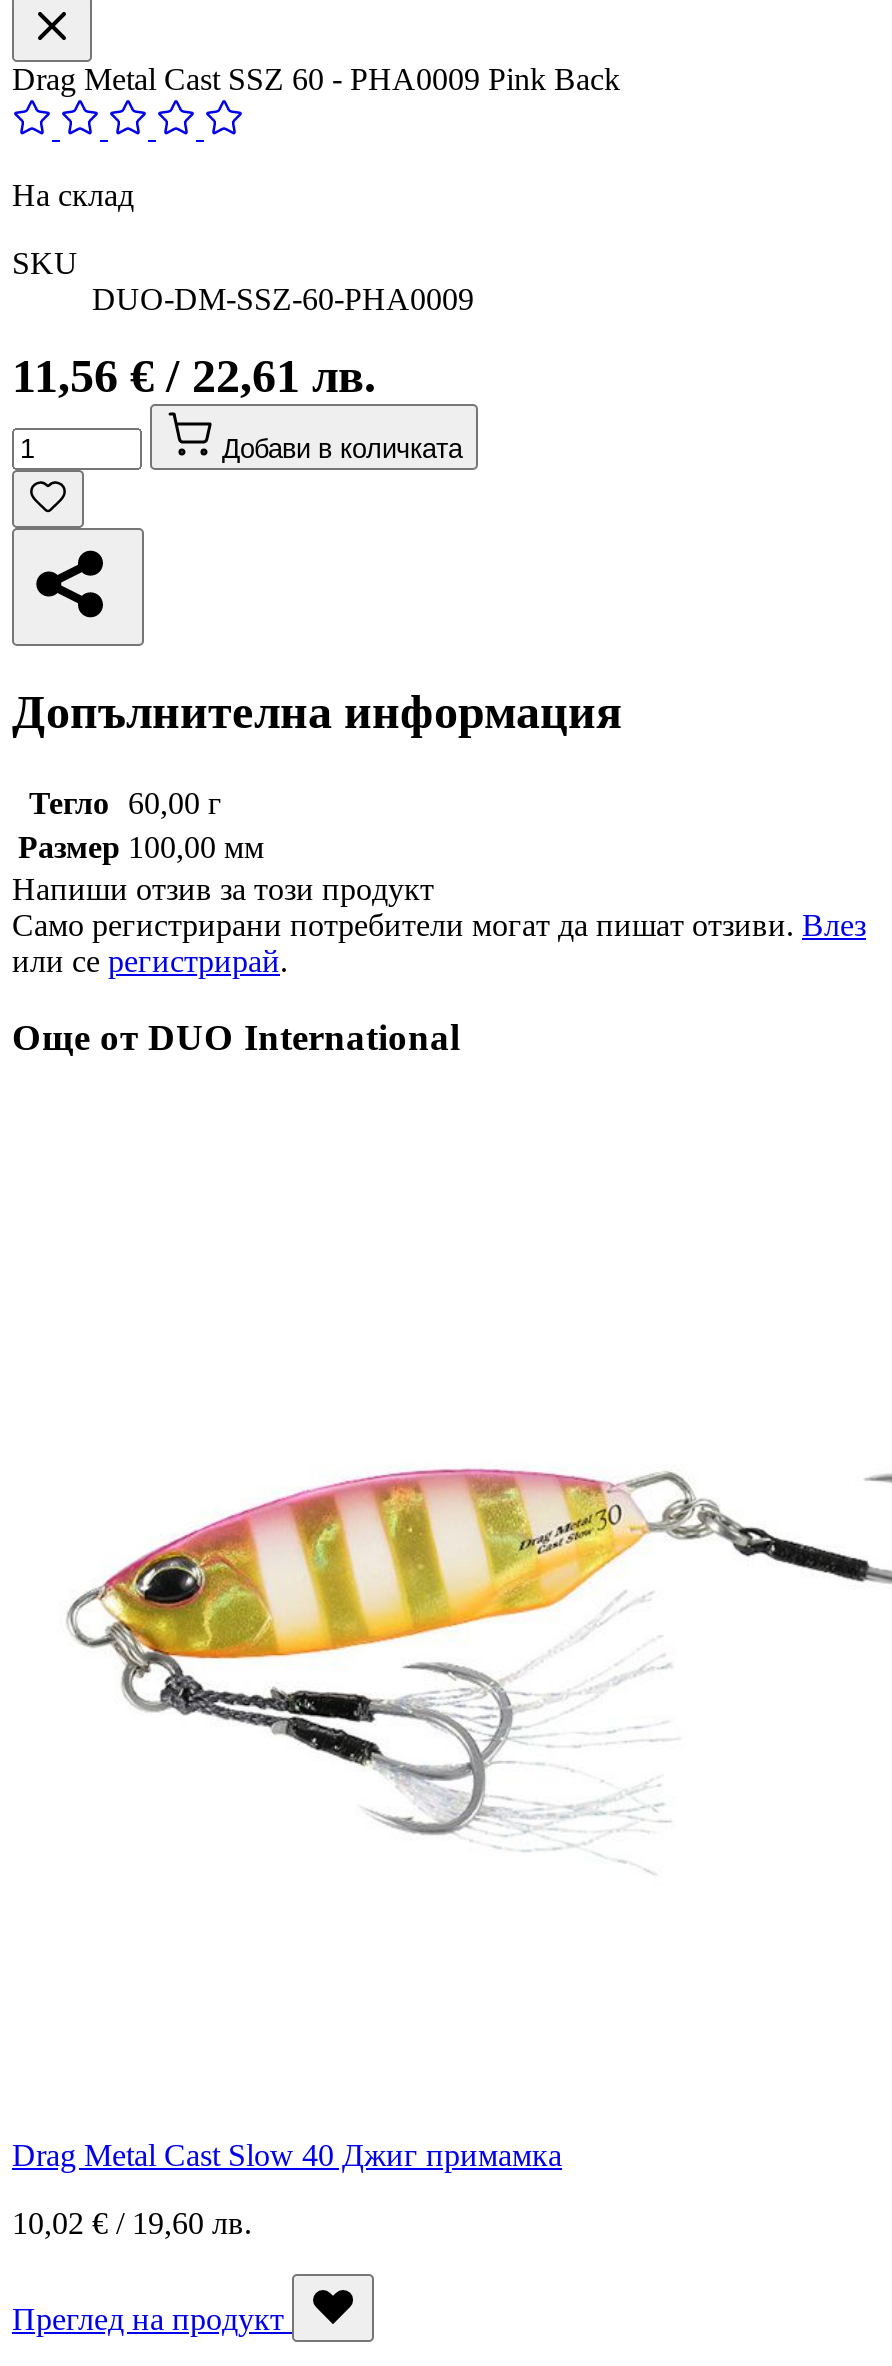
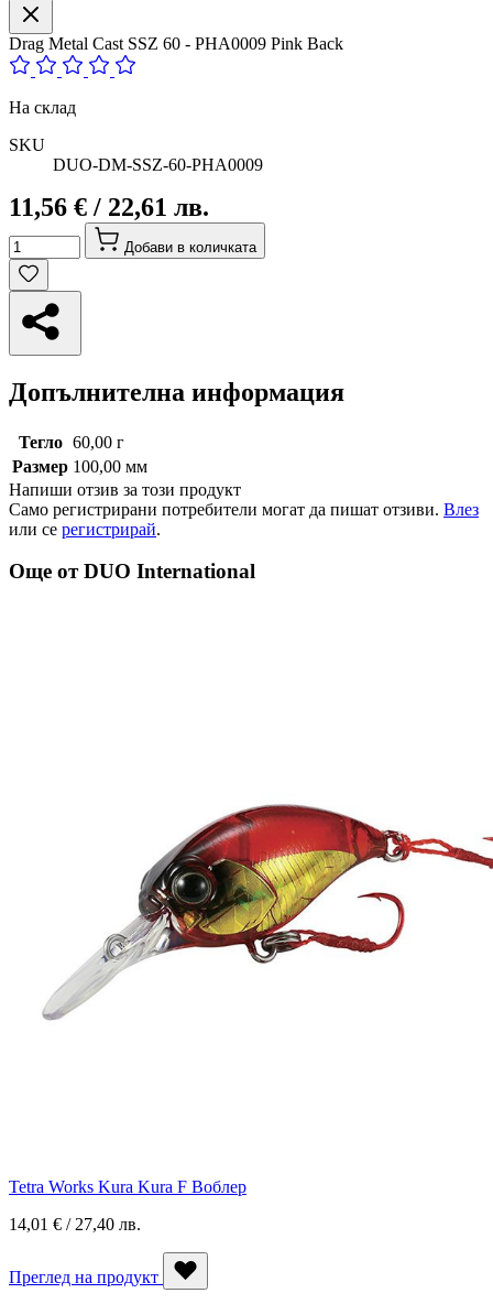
[66,1460,886,1852] [image] -> [40,804,490,1021] [image]
[12,2138,562,2172] Drag Metal Cast Slow 40 Джиг примамка -> [9,1177,246,1196] Tetra Works Kura Kura F Воблер
[12,2206,252,2240] 10,02 € / 19,60 лв. -> [9,1215,141,1234] 14,01 € / 27,40 лв.

